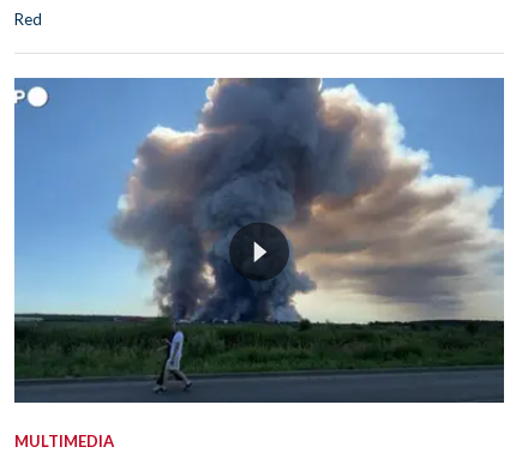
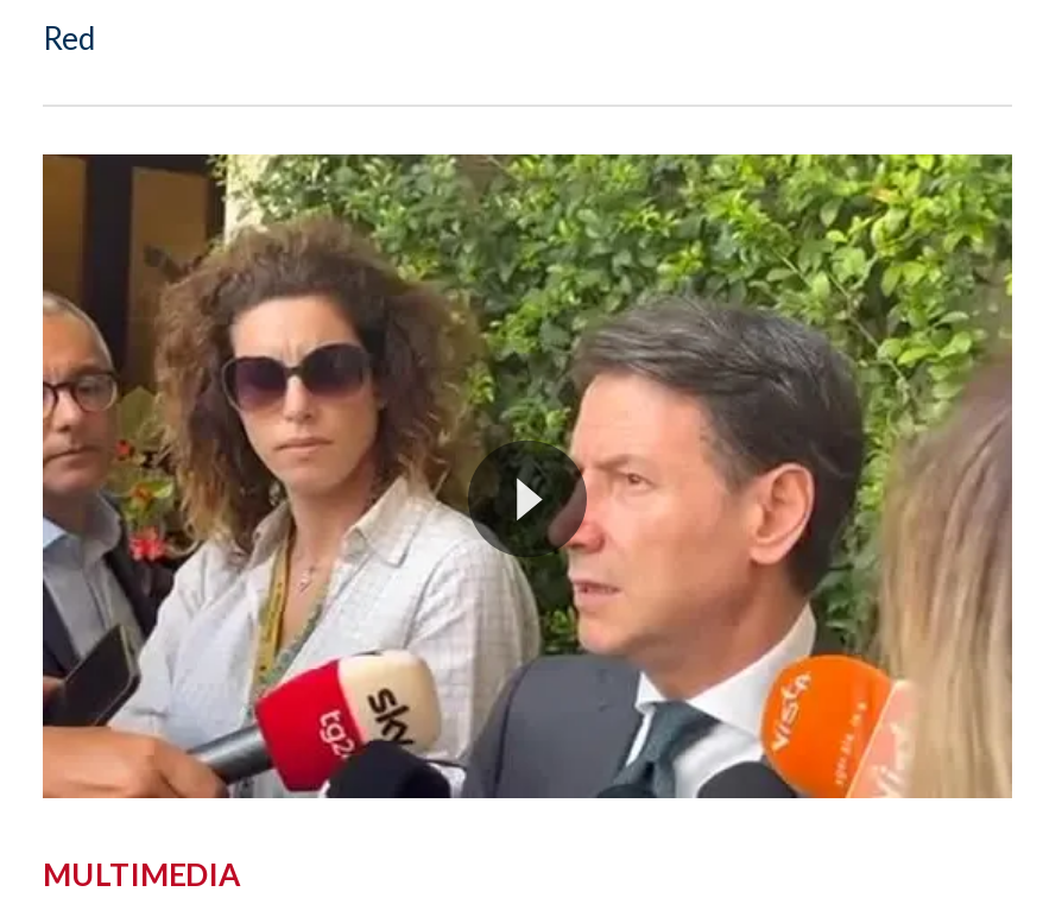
[13,77,505,404] [image] -> [40,152,1014,801] [image]

